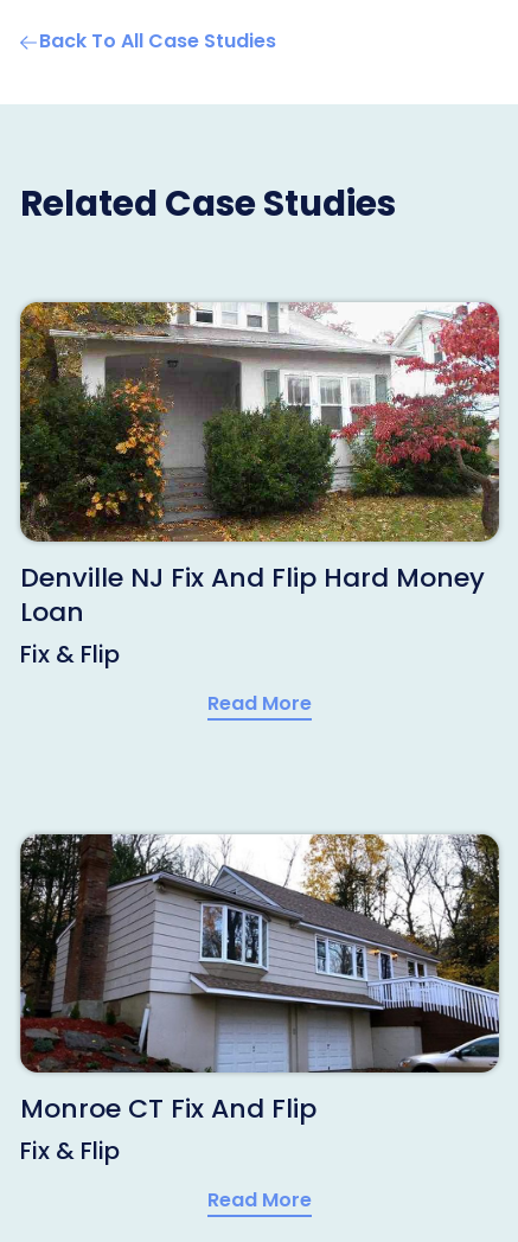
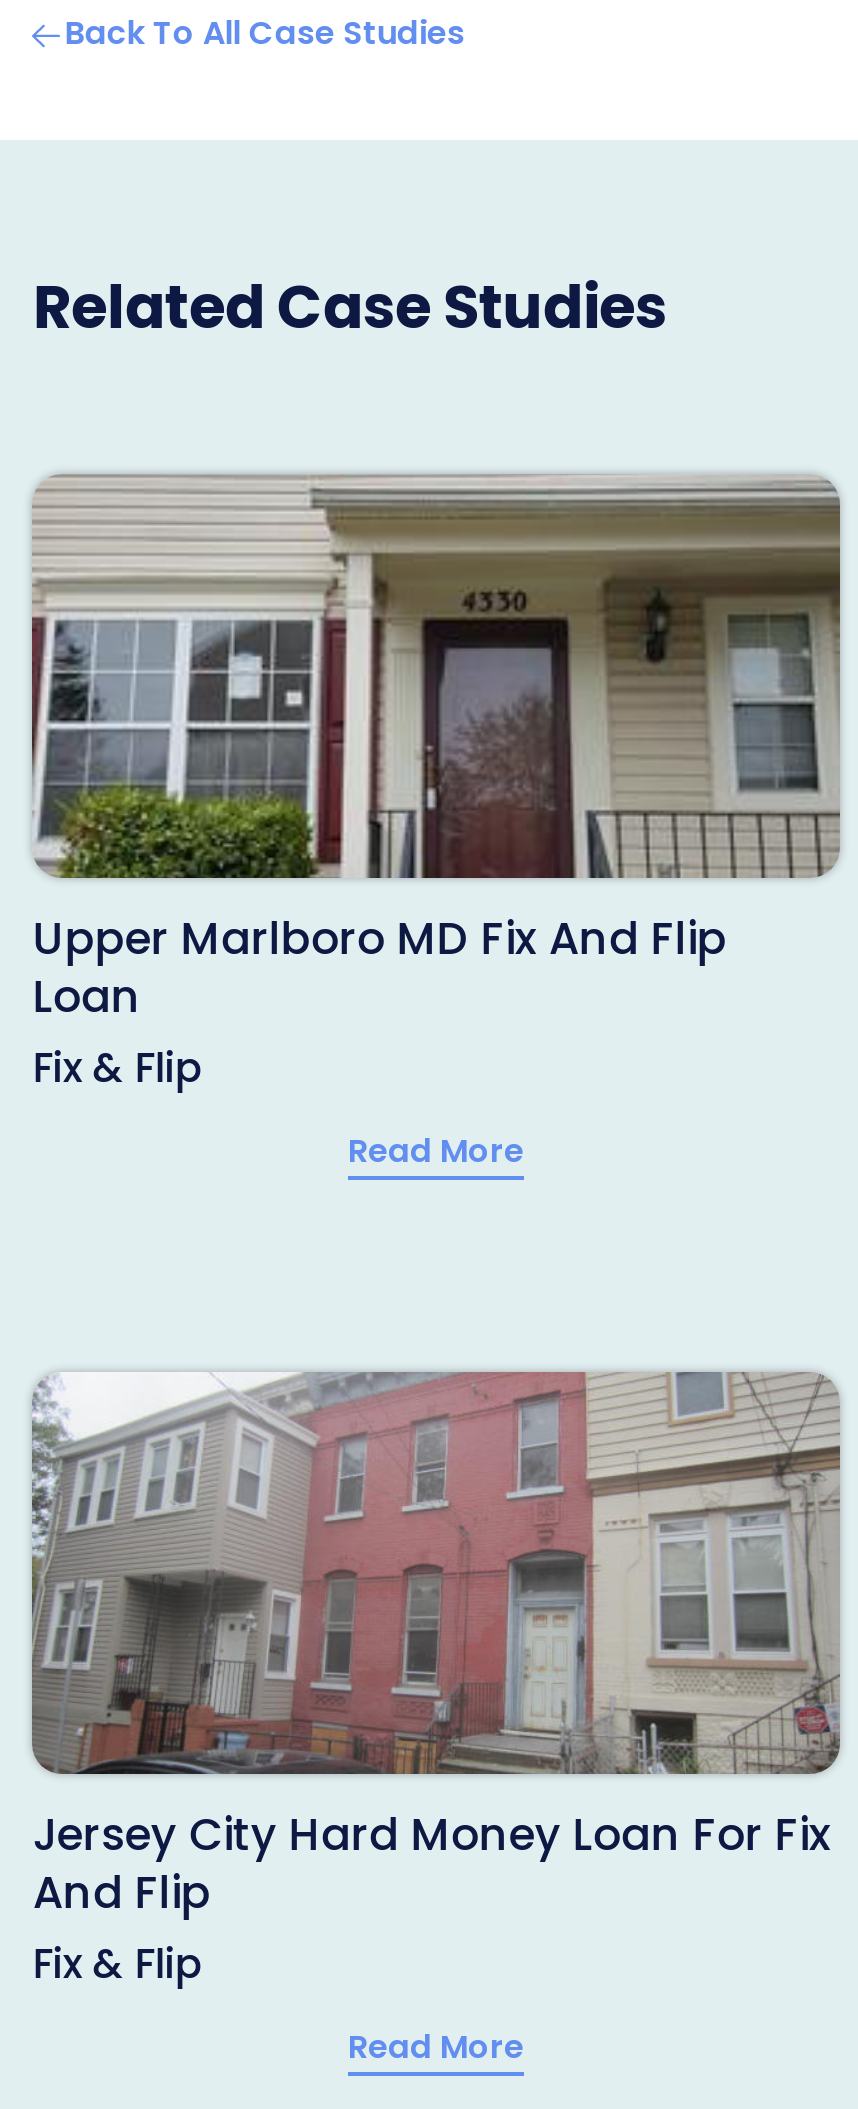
[19,302,500,596] [image] | Denville NJ Fix And Flip Hard Money -> [32,474,842,969] [image] | Upper Marlboro MD Fix And Flip
[20,833,499,1127] [image] | Monroe CT Fix And Flip -> [32,1370,840,1925] [image] | Jersey City Hard Money Loan For Fix | And Flip

